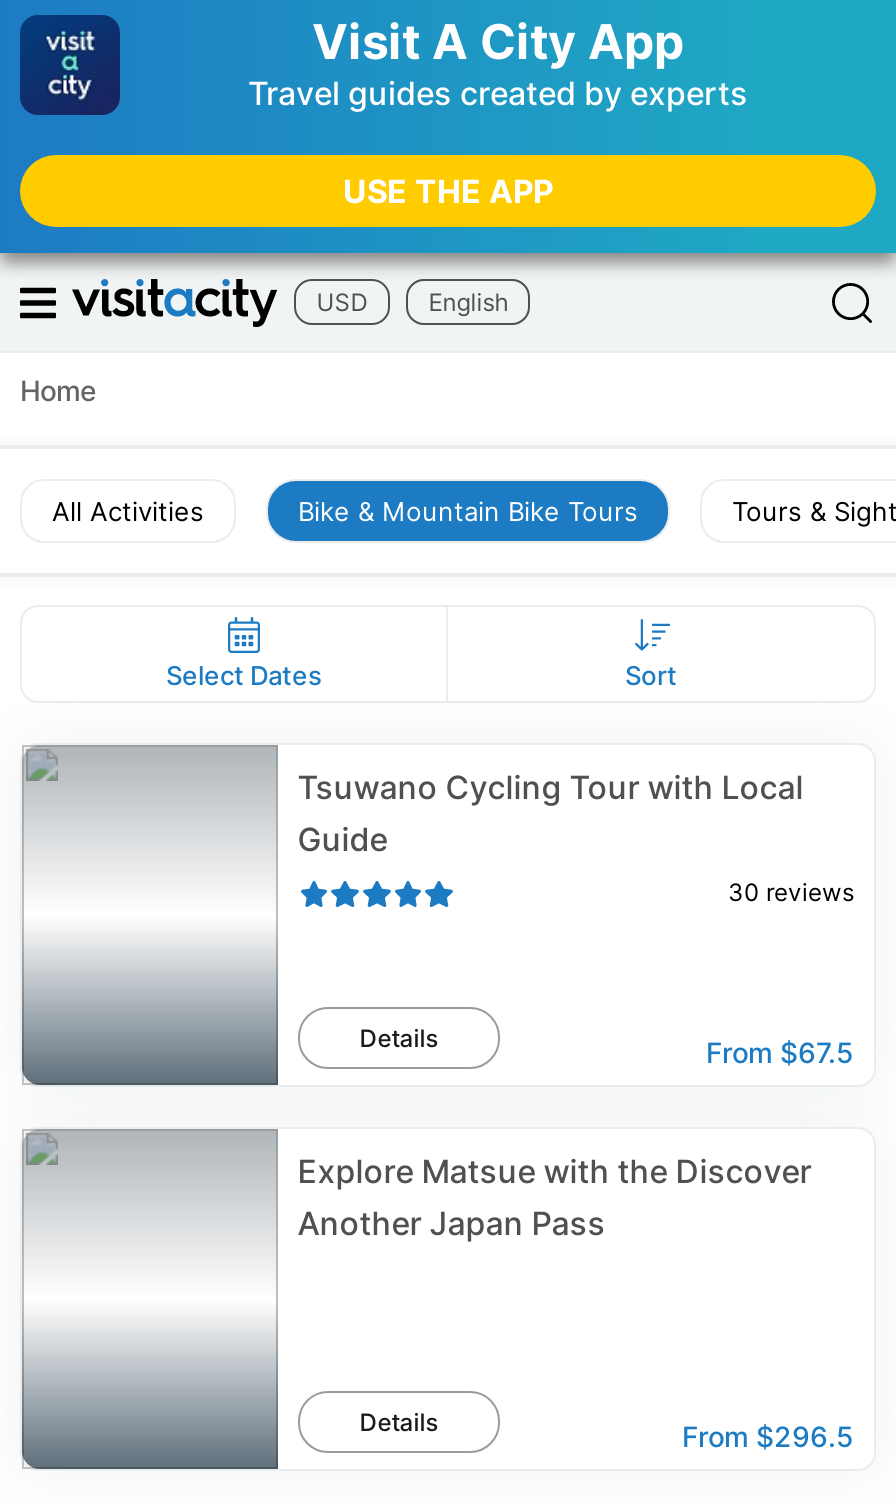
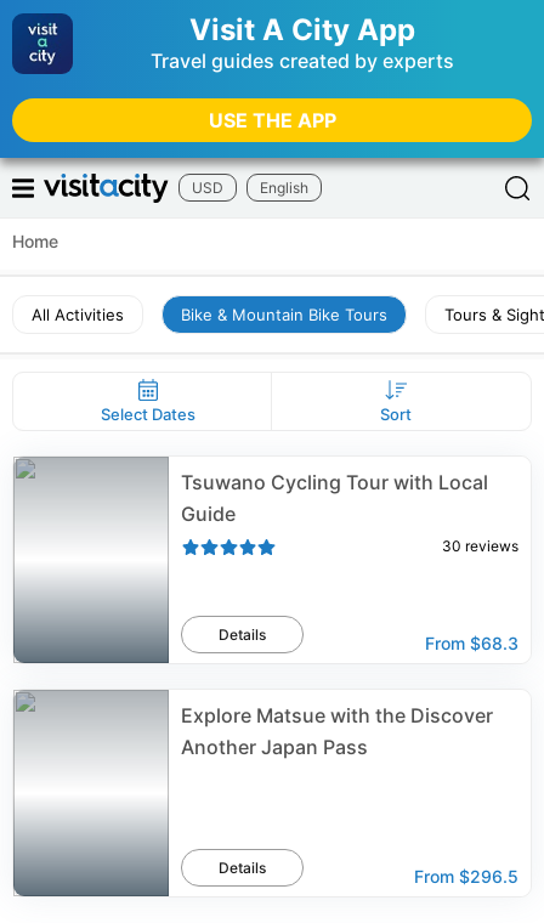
[706,1035,854,1069] From $67.5 -> [425,633,518,653] From $68.3

